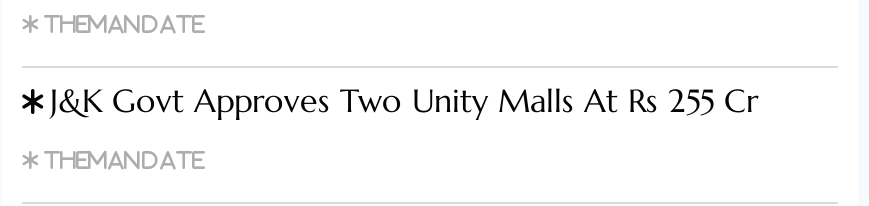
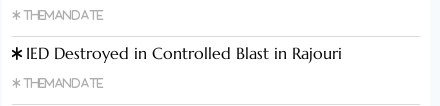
[50,81,758,121] J&K Govt Approves Two Unity Malls At Rs 255 Cr -> [26,43,342,63] IED Destroyed in Controlled Blast in Rajouri

